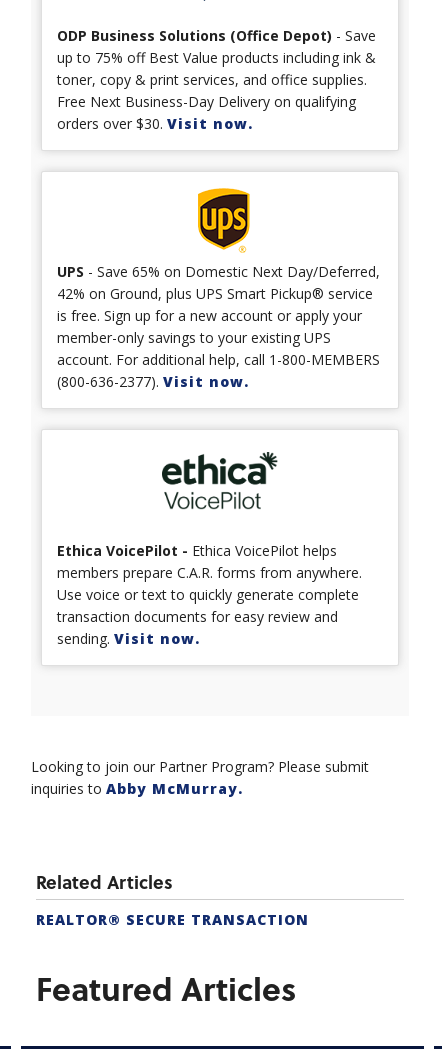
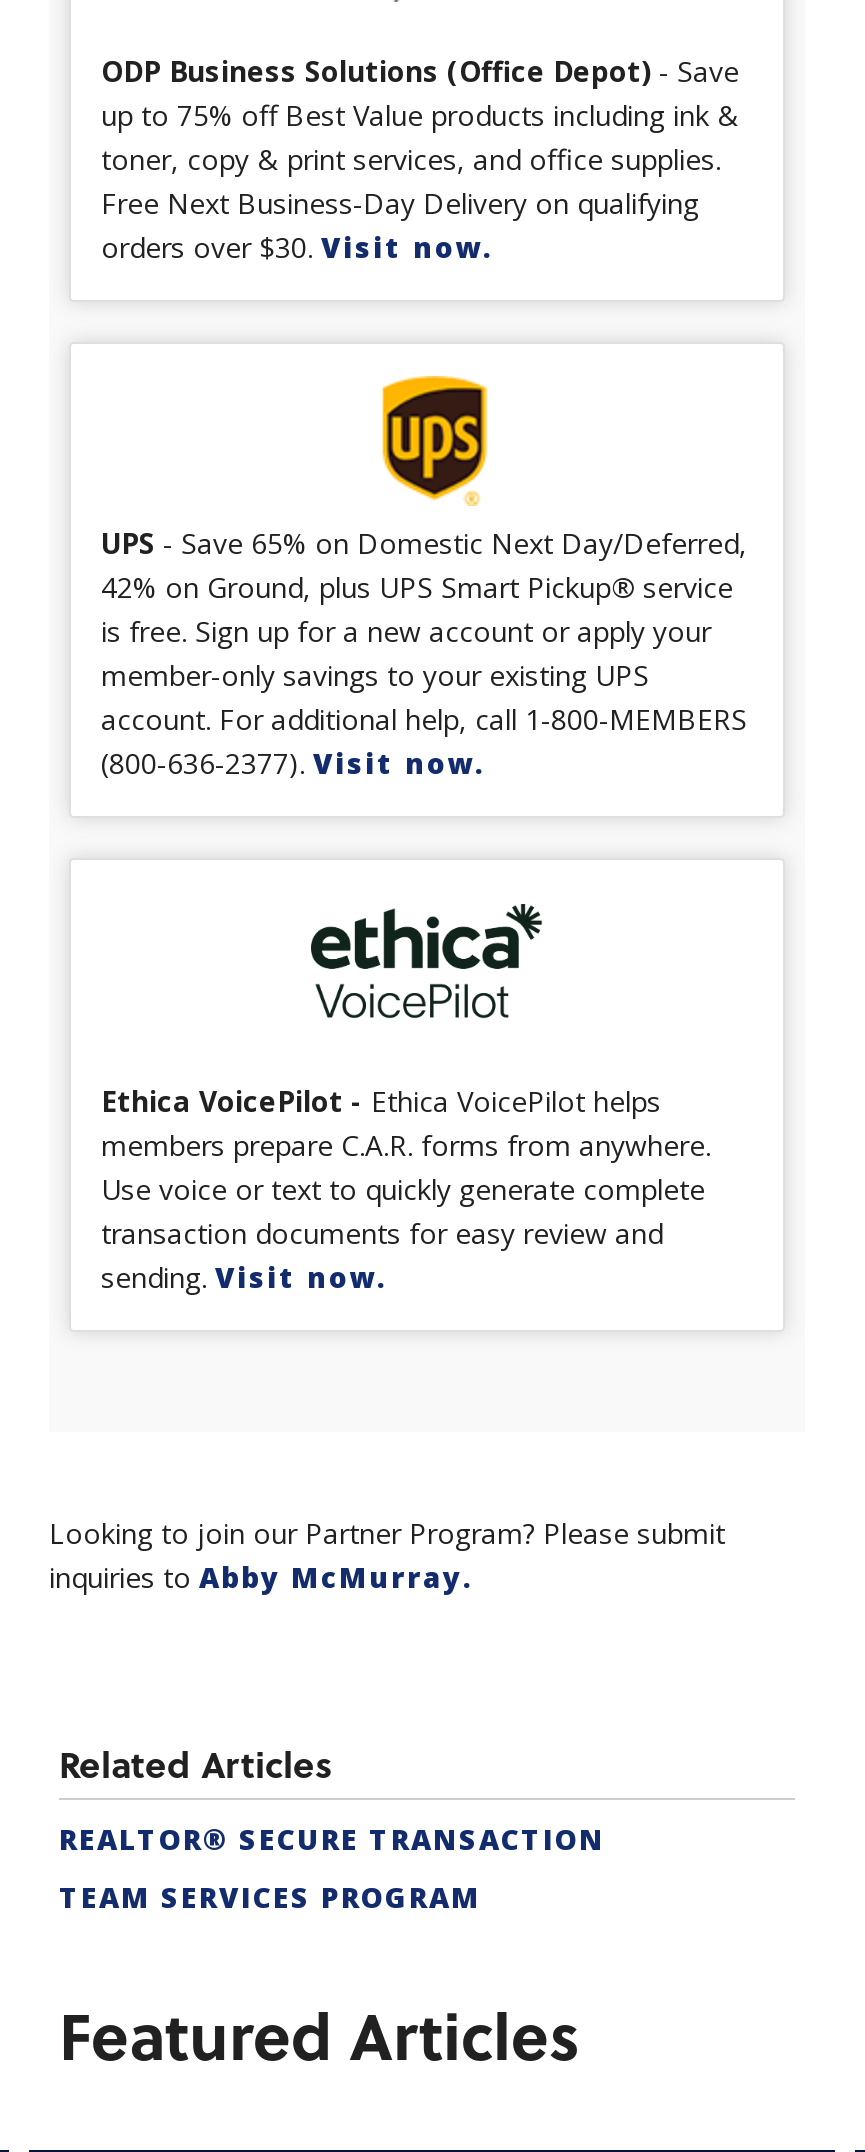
none -> [59,1878,481,1916] TEAM SERVICES PROGRAM

